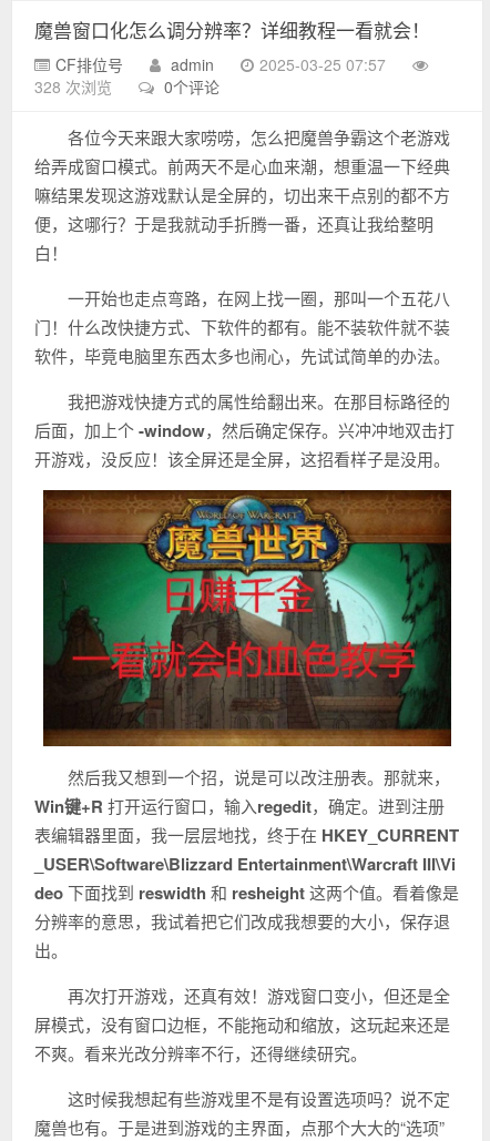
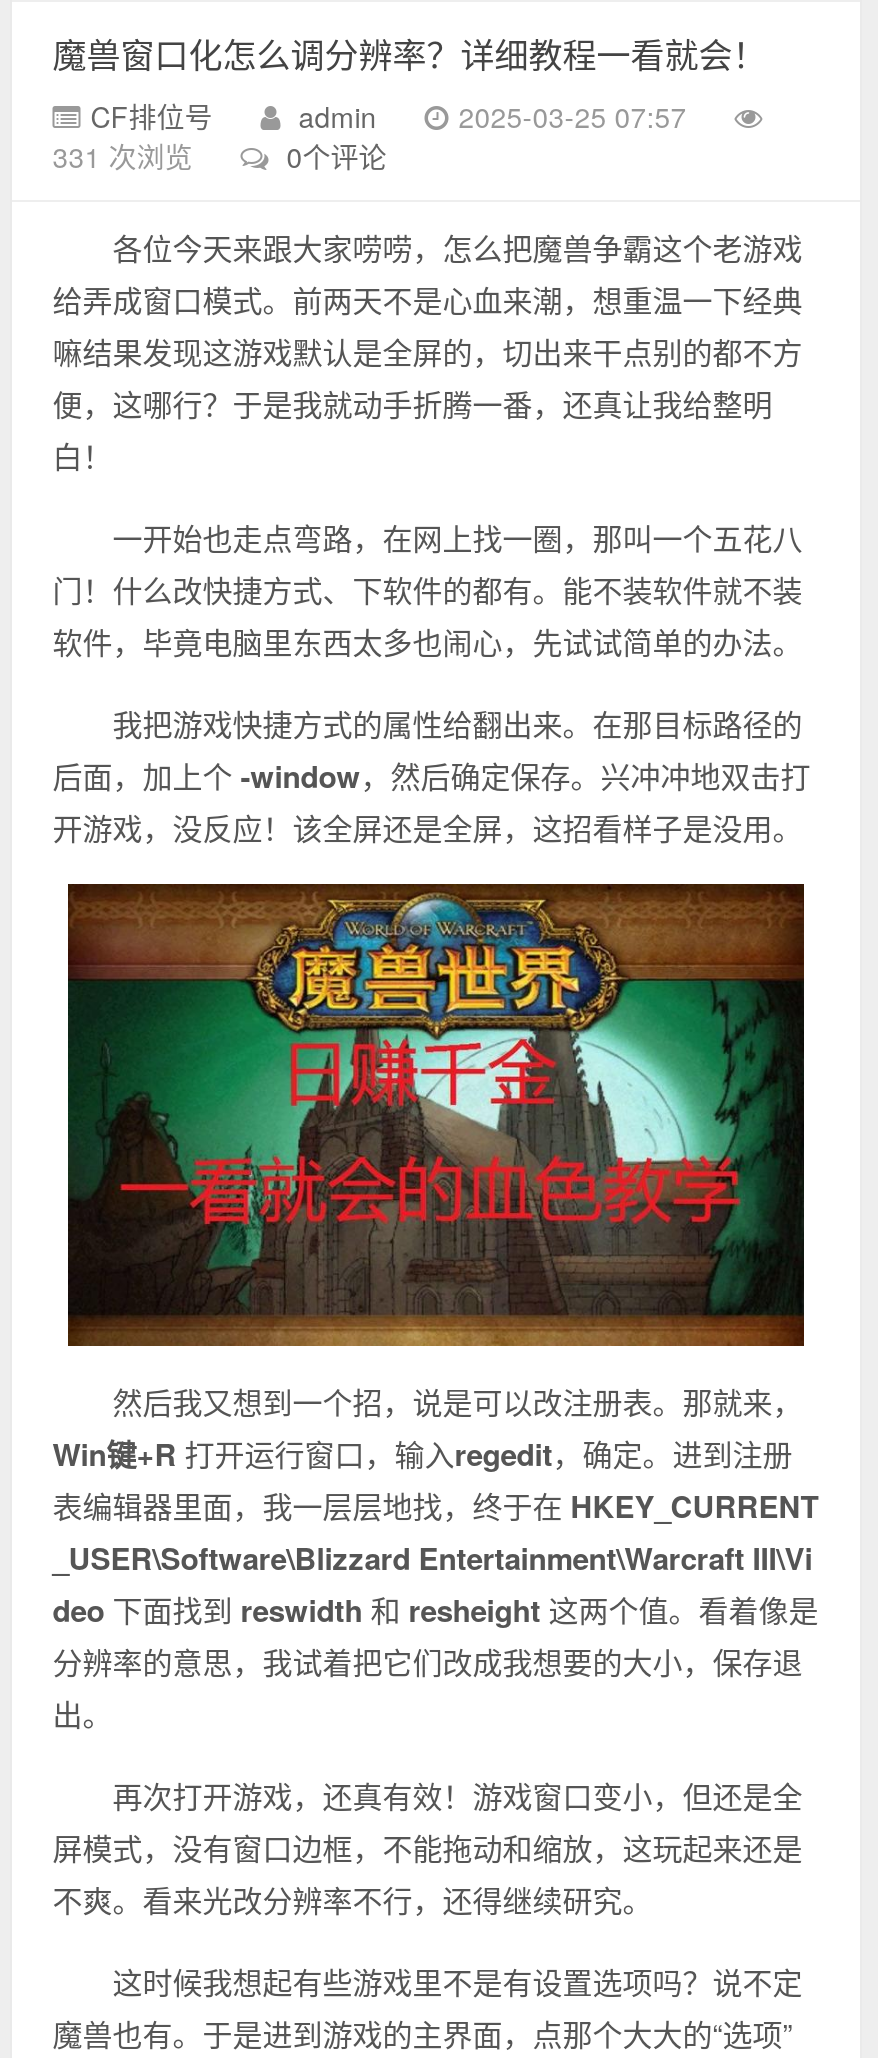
[35,76,112,98] 328 次浏览 -> [52,137,192,177] 331 次浏览

